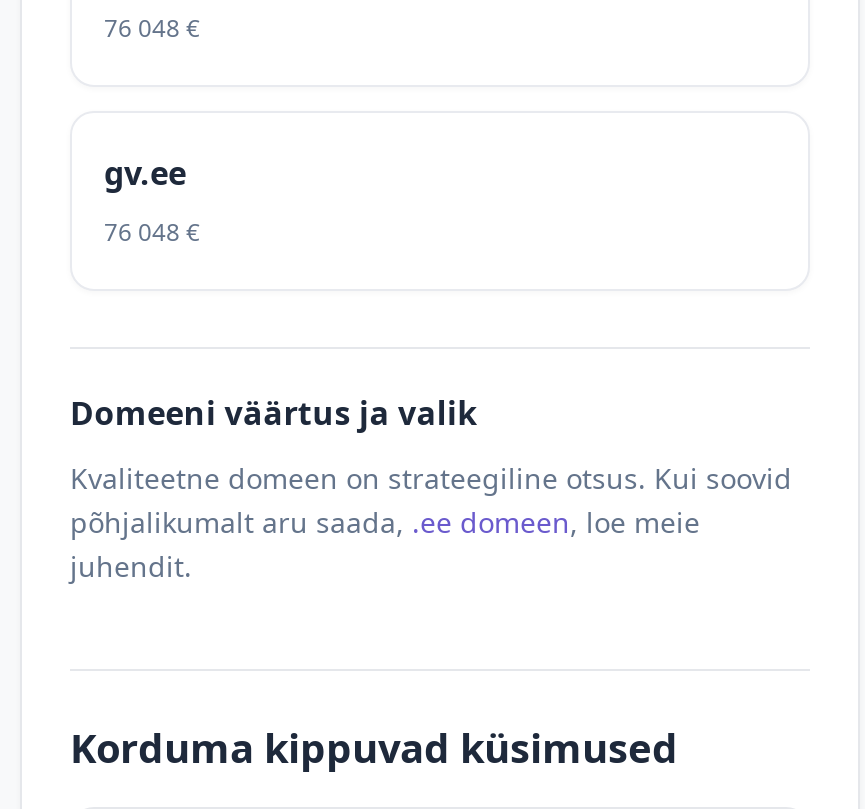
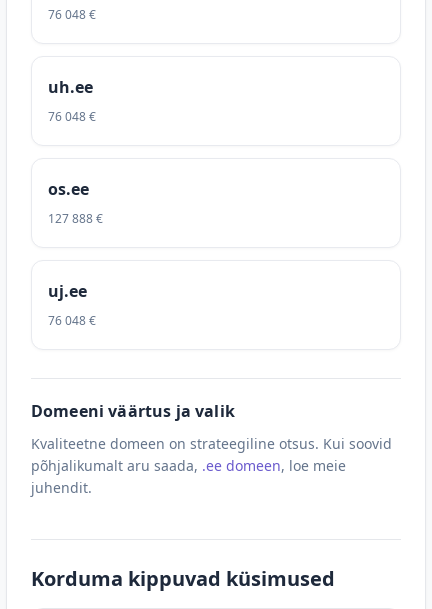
[104,151,186,195] gv.ee -> [48,76,103,302] uh.ee | 76 048 € | os.ee | 127 888 € | uj.ee

